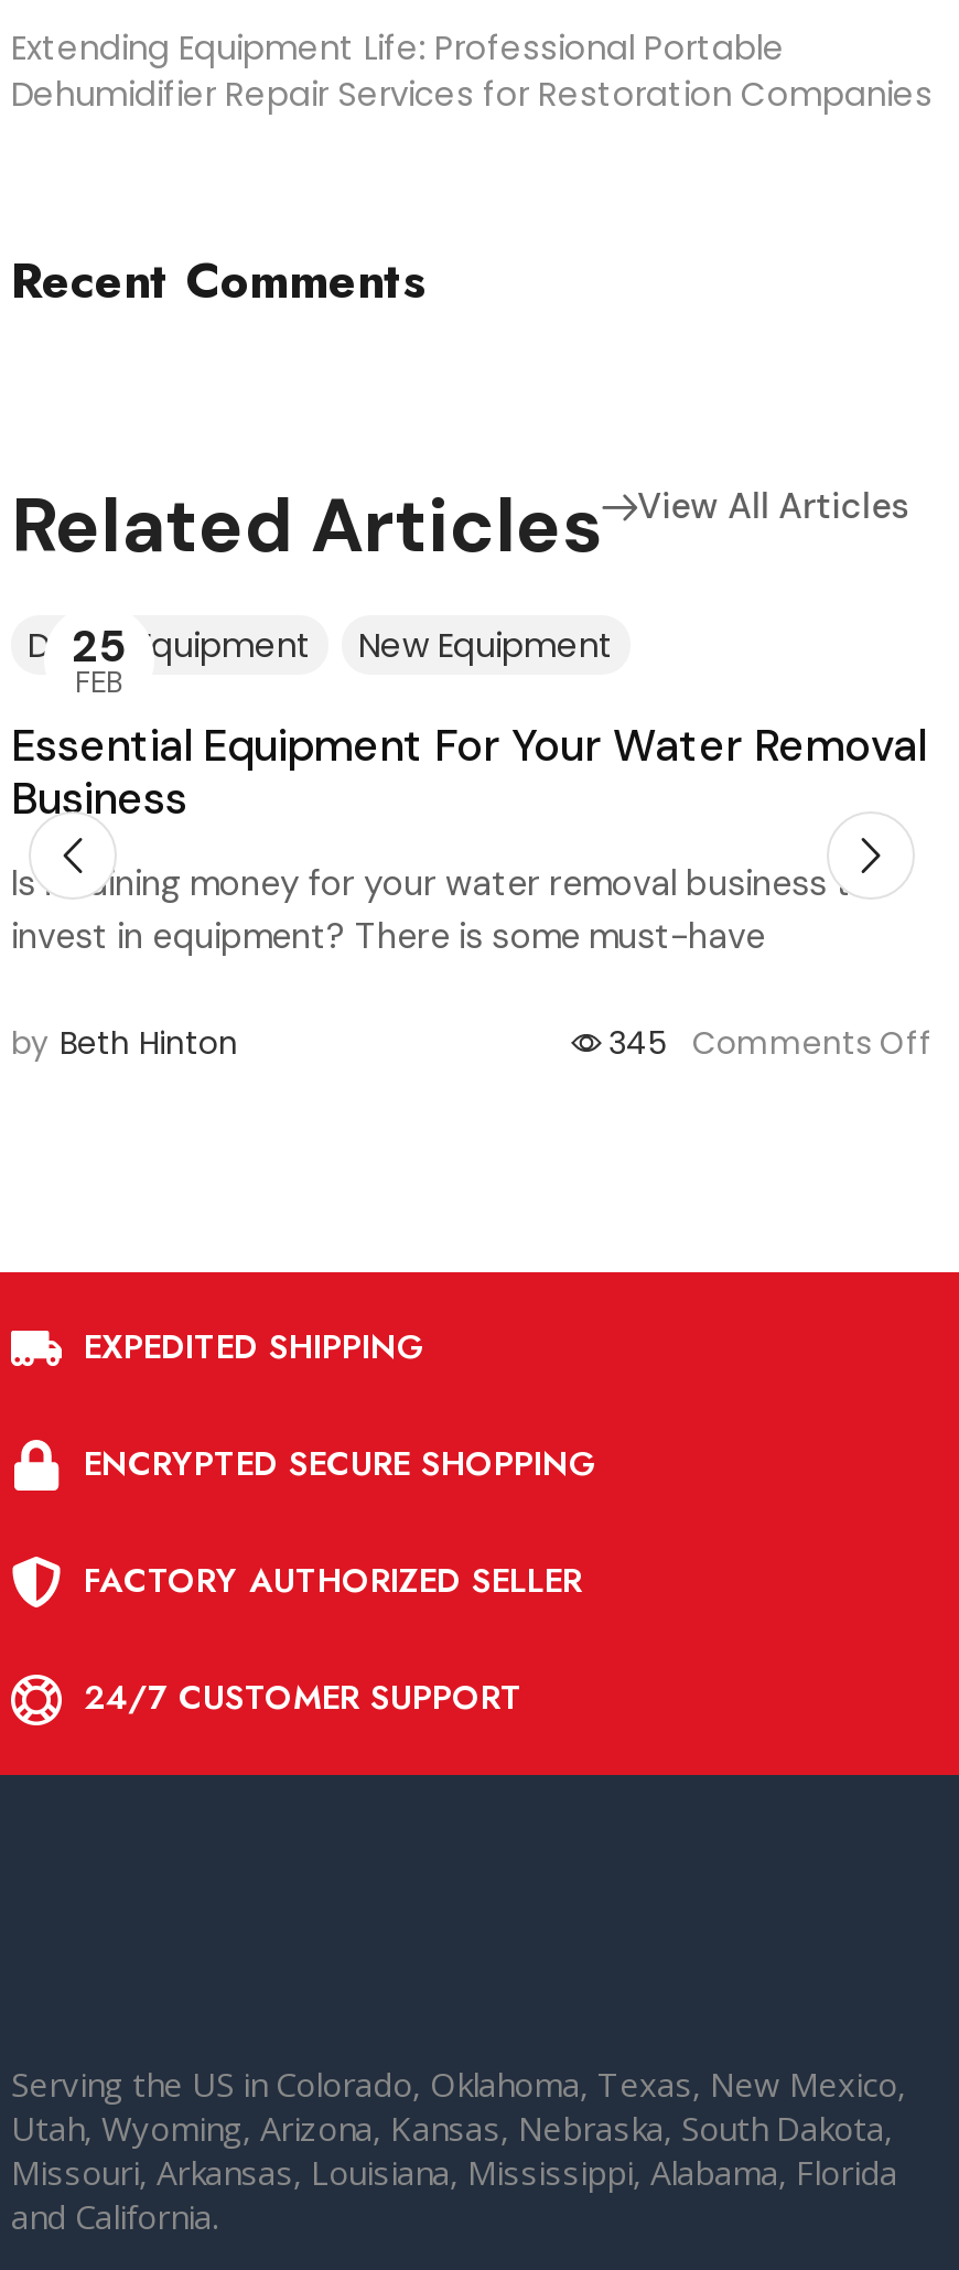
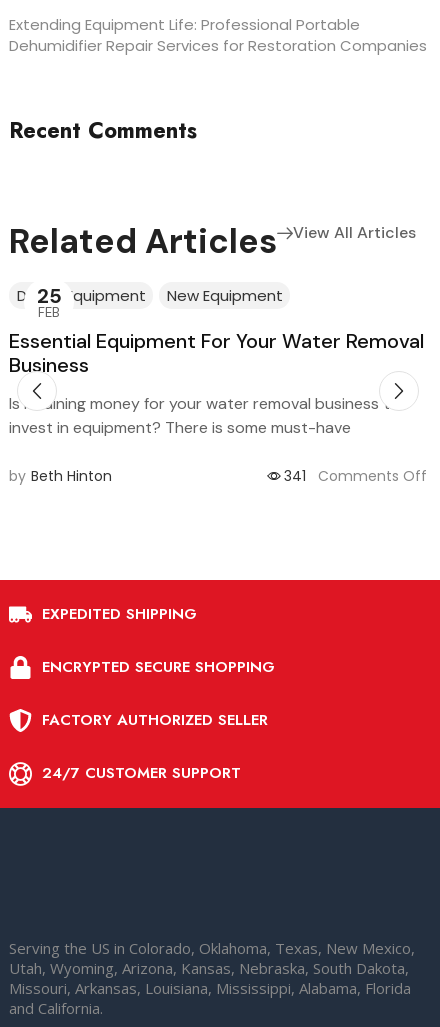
[608,1020,933,1065] 345 Comments Off -> [284,466,427,486] 341 Comments Off

